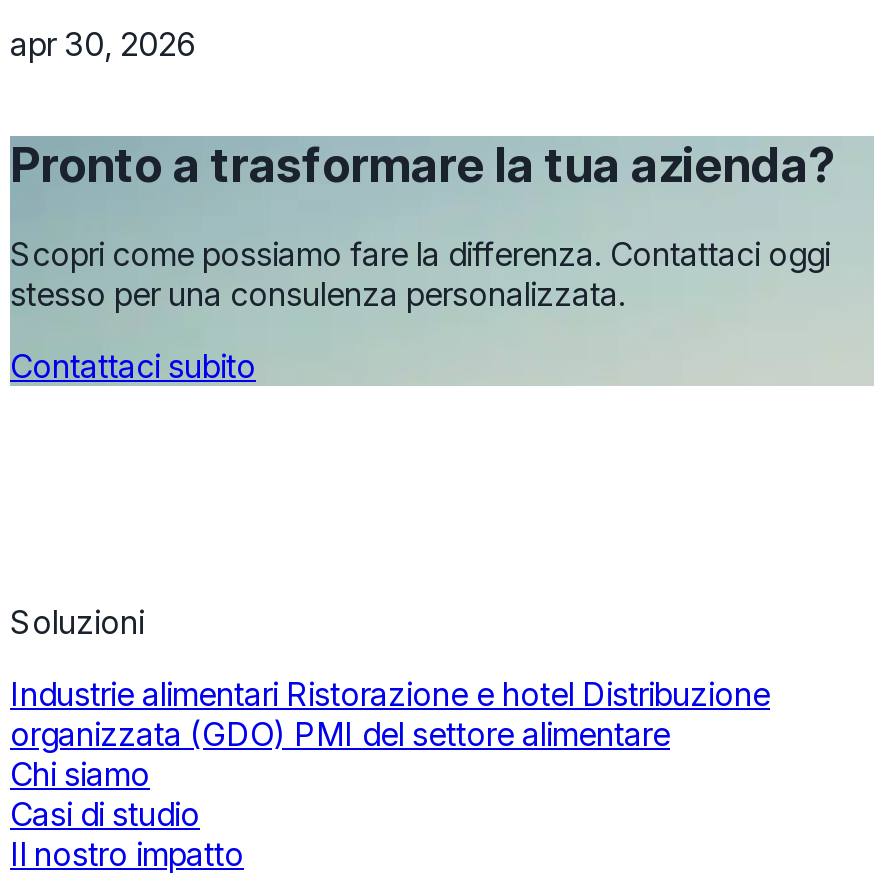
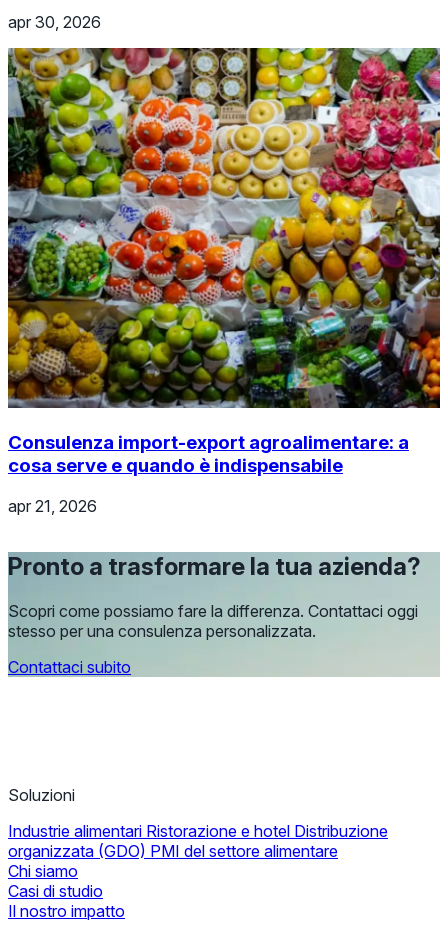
none -> [7,47,441,516] [image] | Consulenza import-export agroalimentare: a | cosa serve e quando è indispensabile | apr 21, 2026

